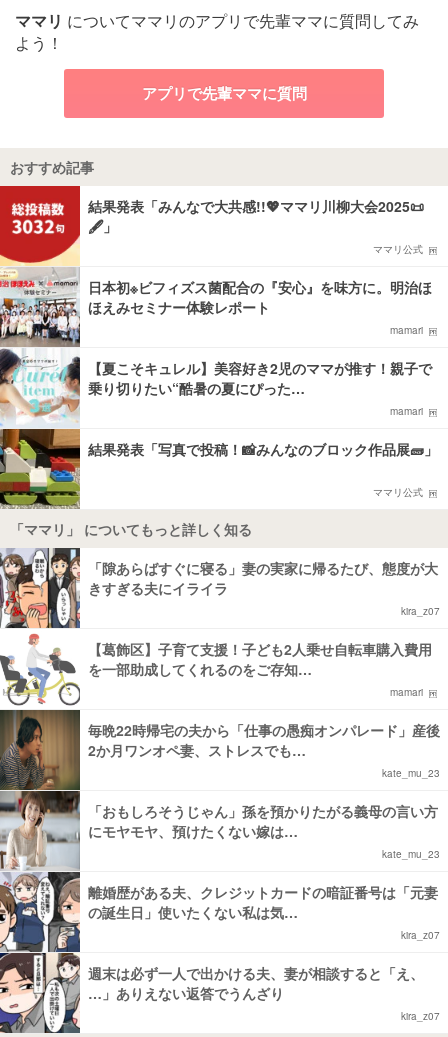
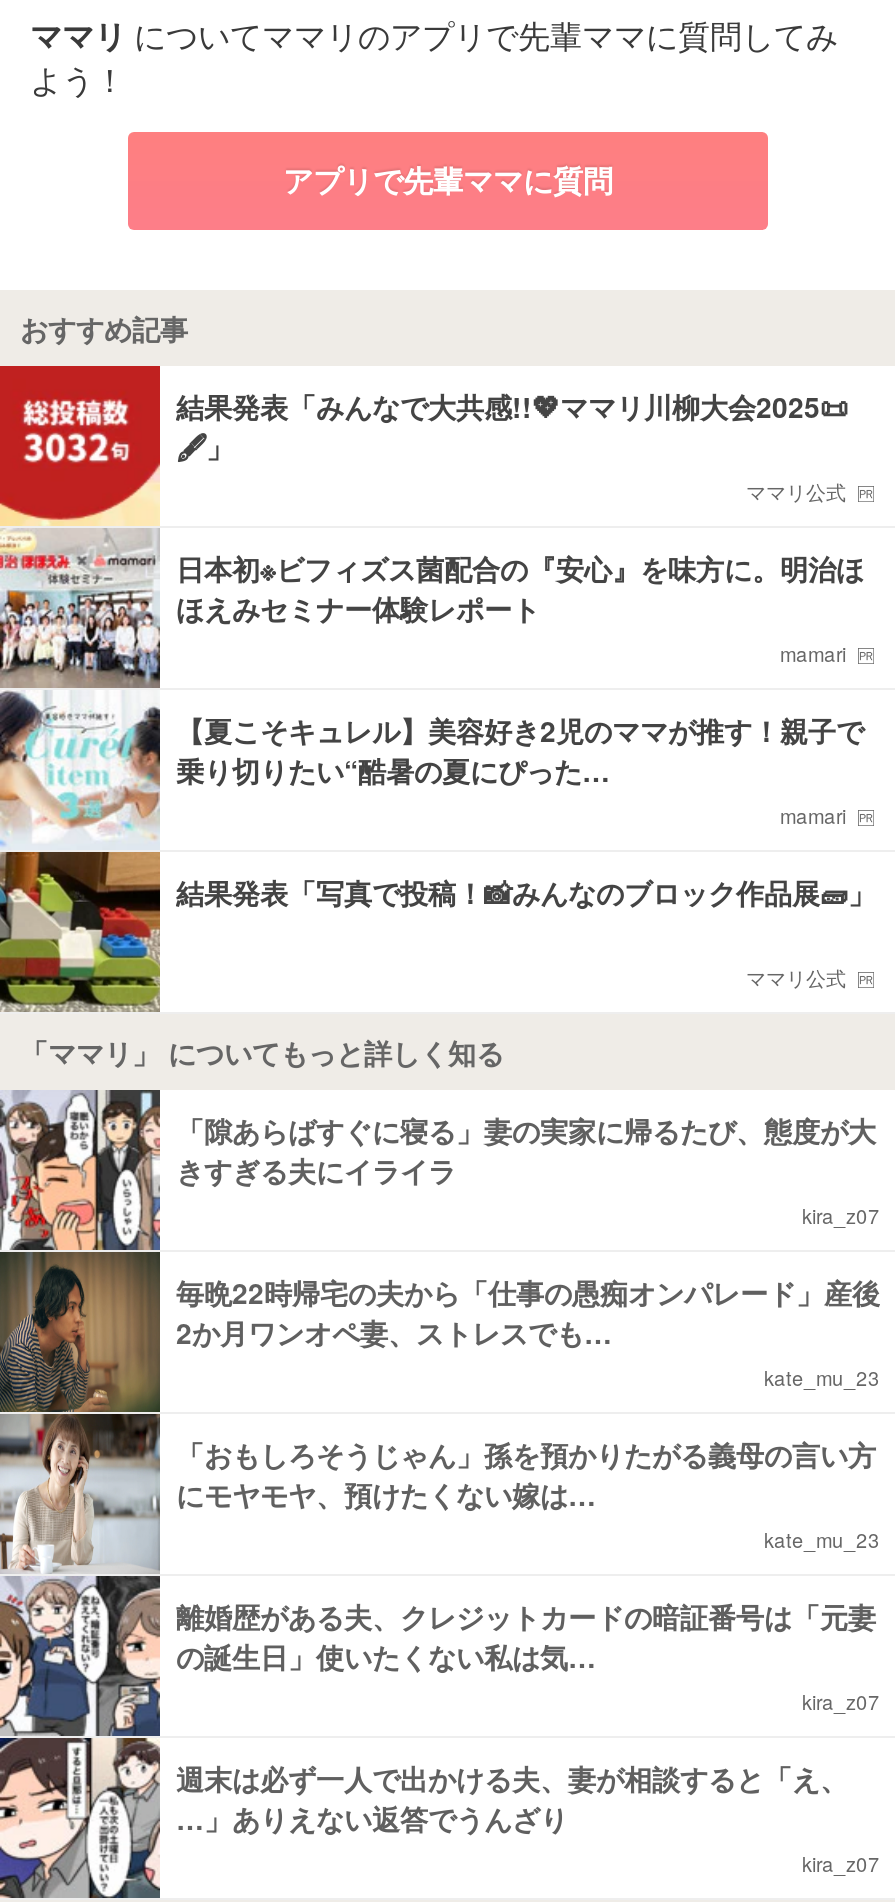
[3,628,432,710] [image] | 【葛飾区】子育て支援！子ども2人乗せ自転車購入費用 | を一部助成してくれるのをご存知… | mamari -> none

